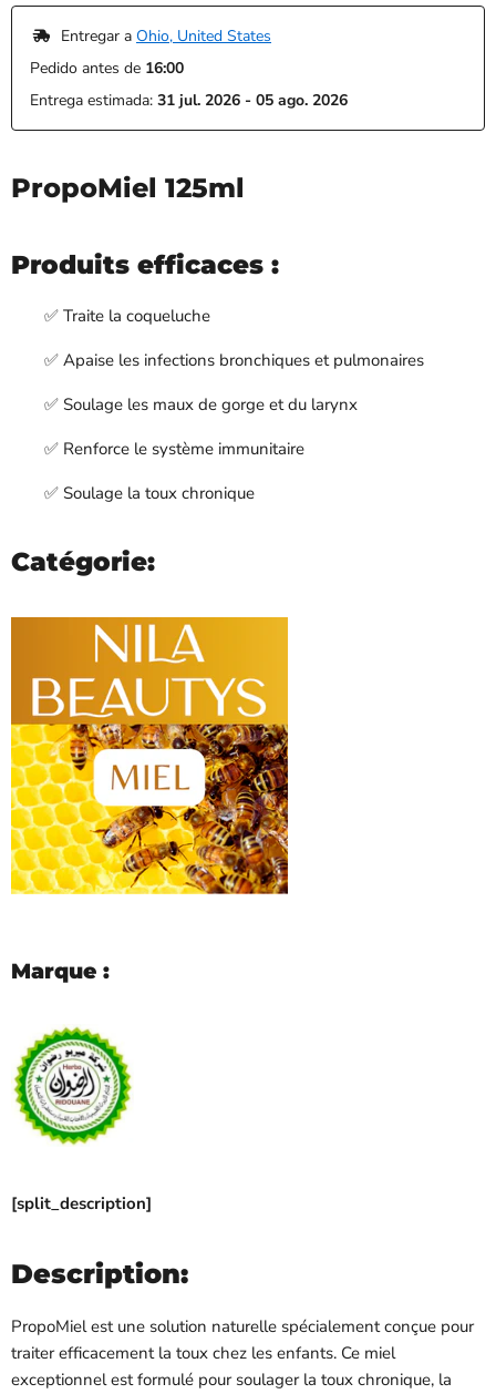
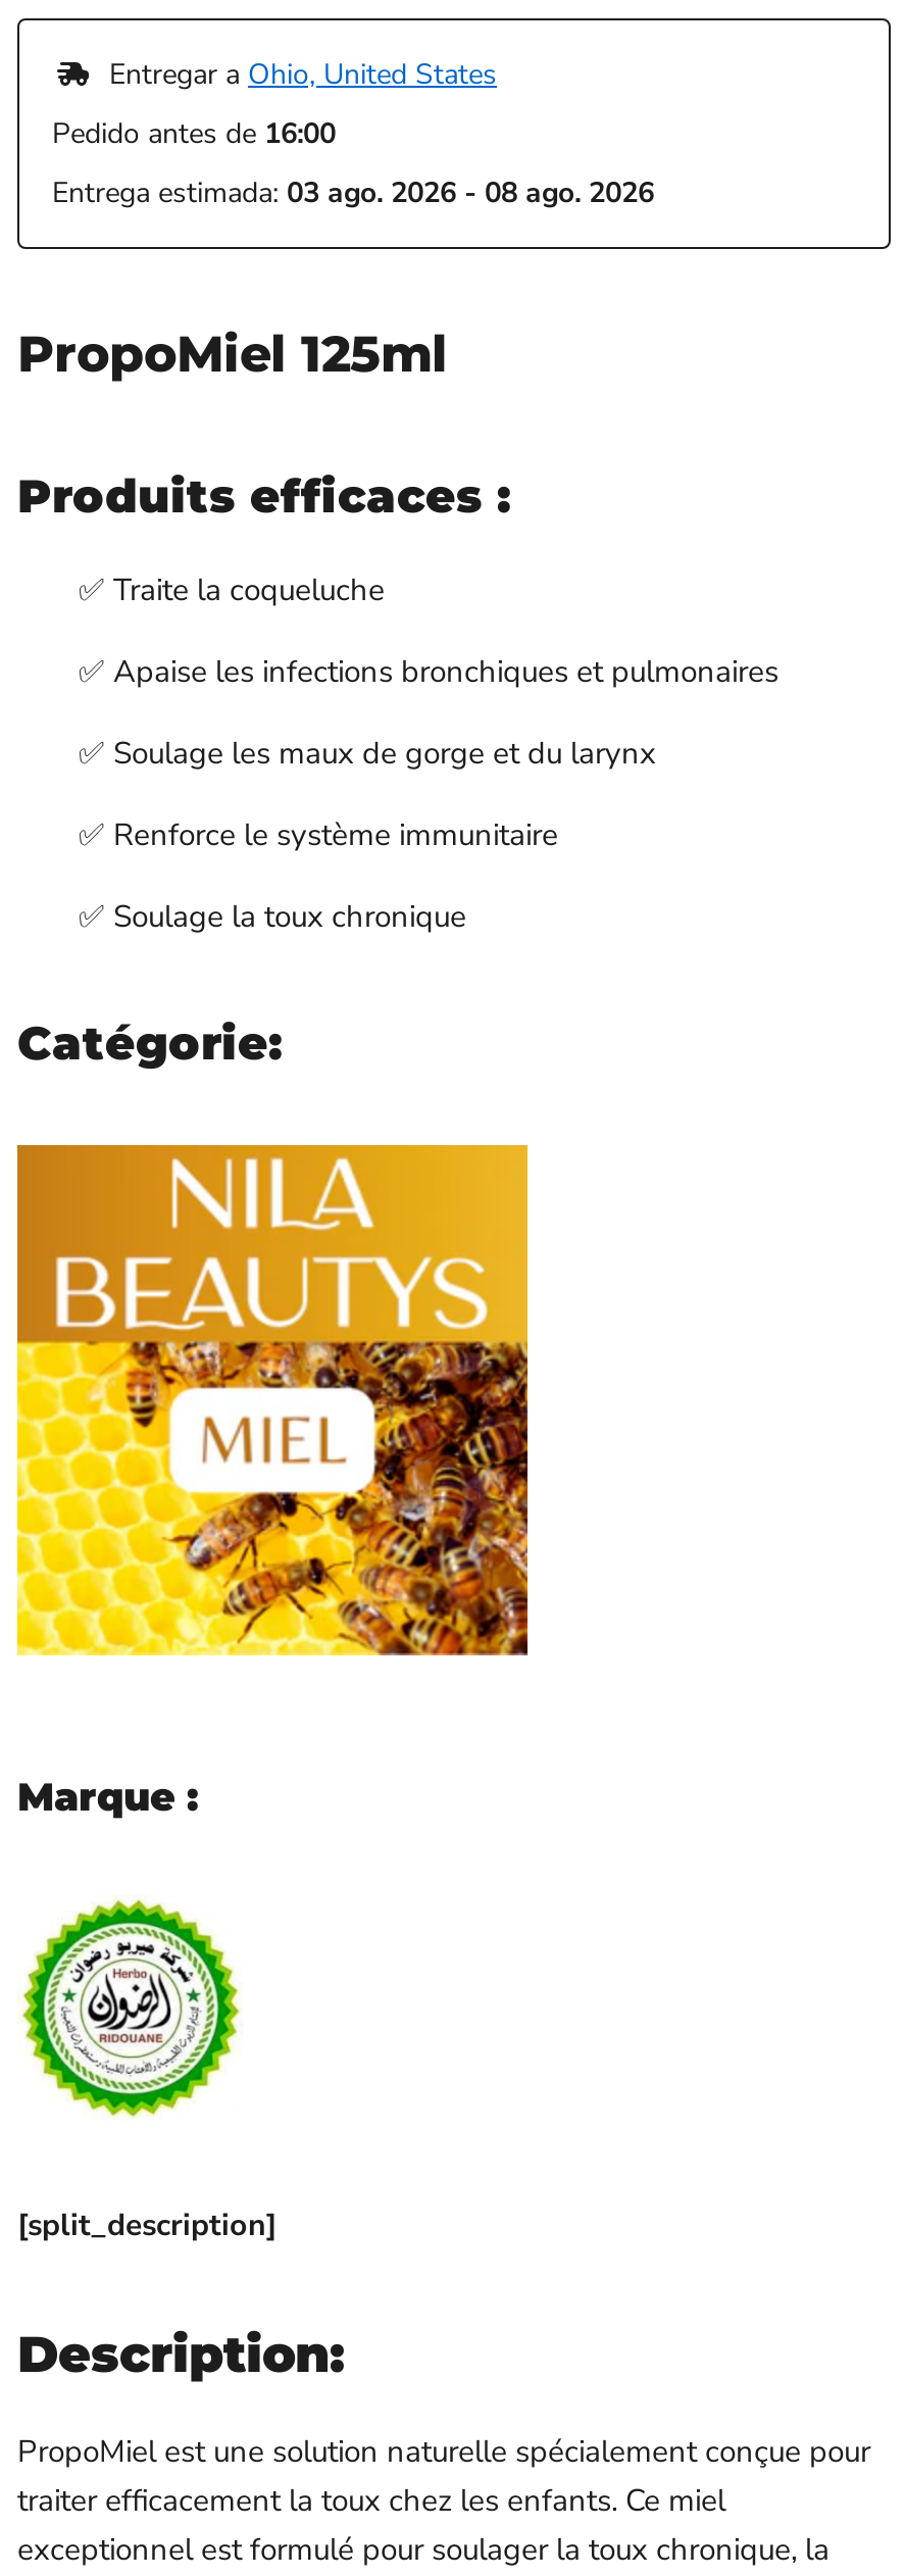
[30,90,348,111] Entrega estimada: 31 jul. 2026 - 05 ago. 2026 -> [52,174,654,213] Entrega estimada: 03 ago. 2026 - 08 ago. 2026

